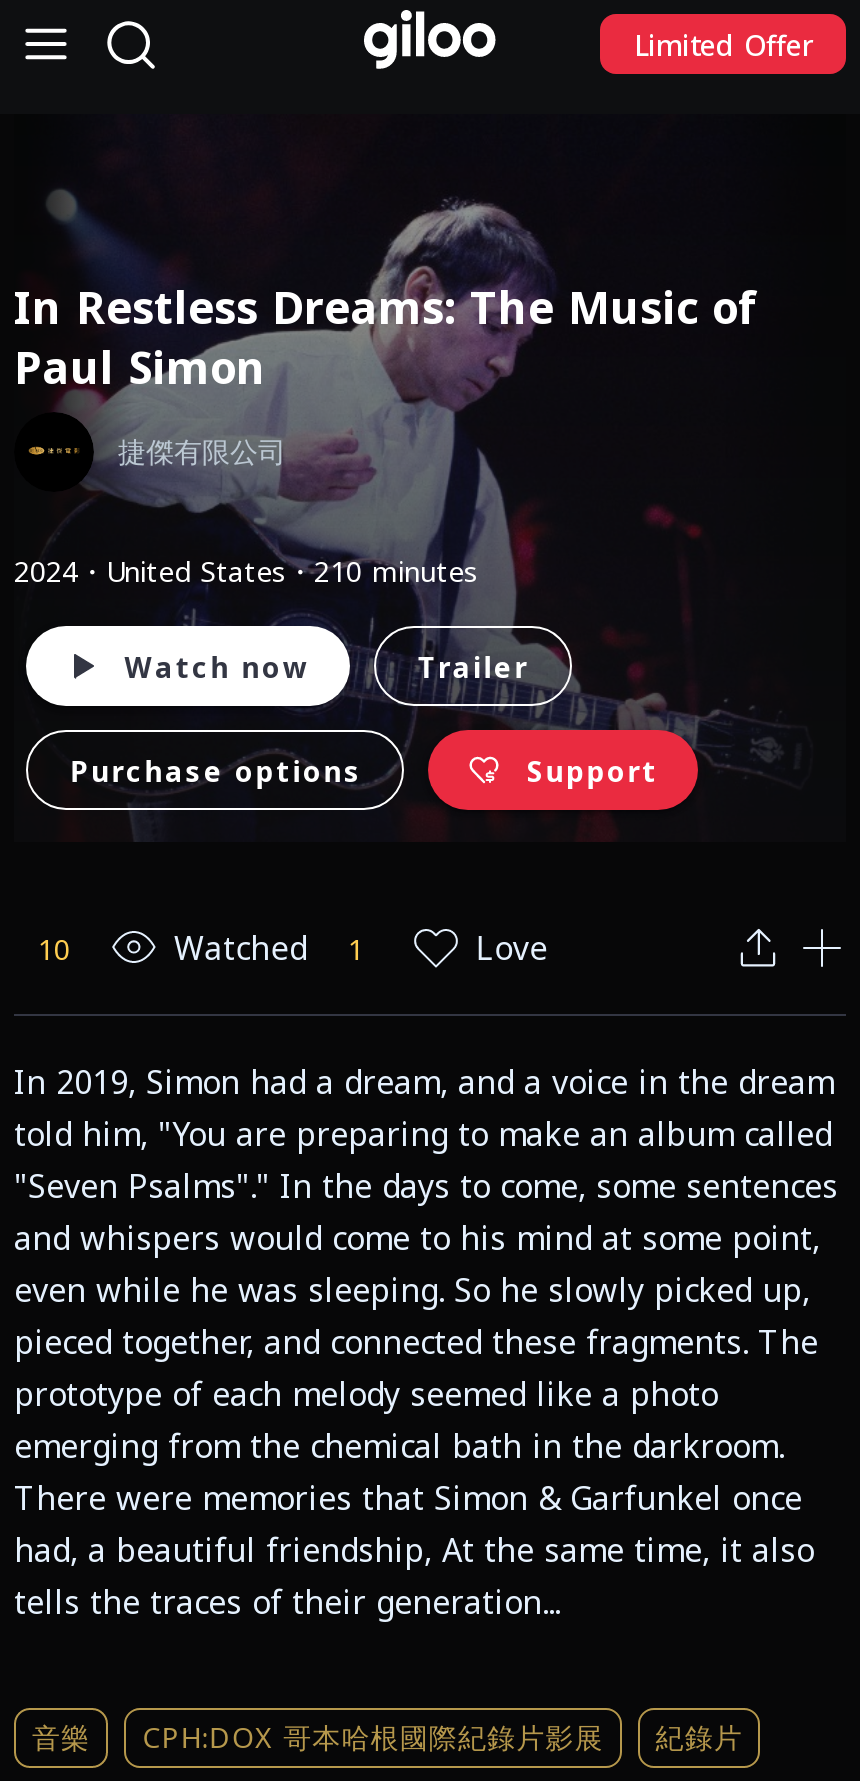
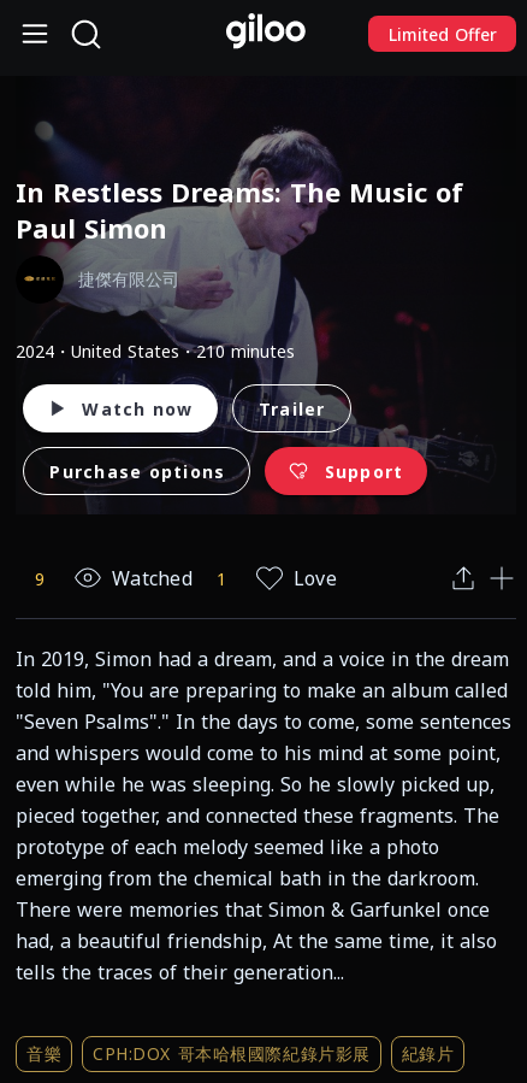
[37,929,70,967] 10 -> [35,567,45,590] 9

